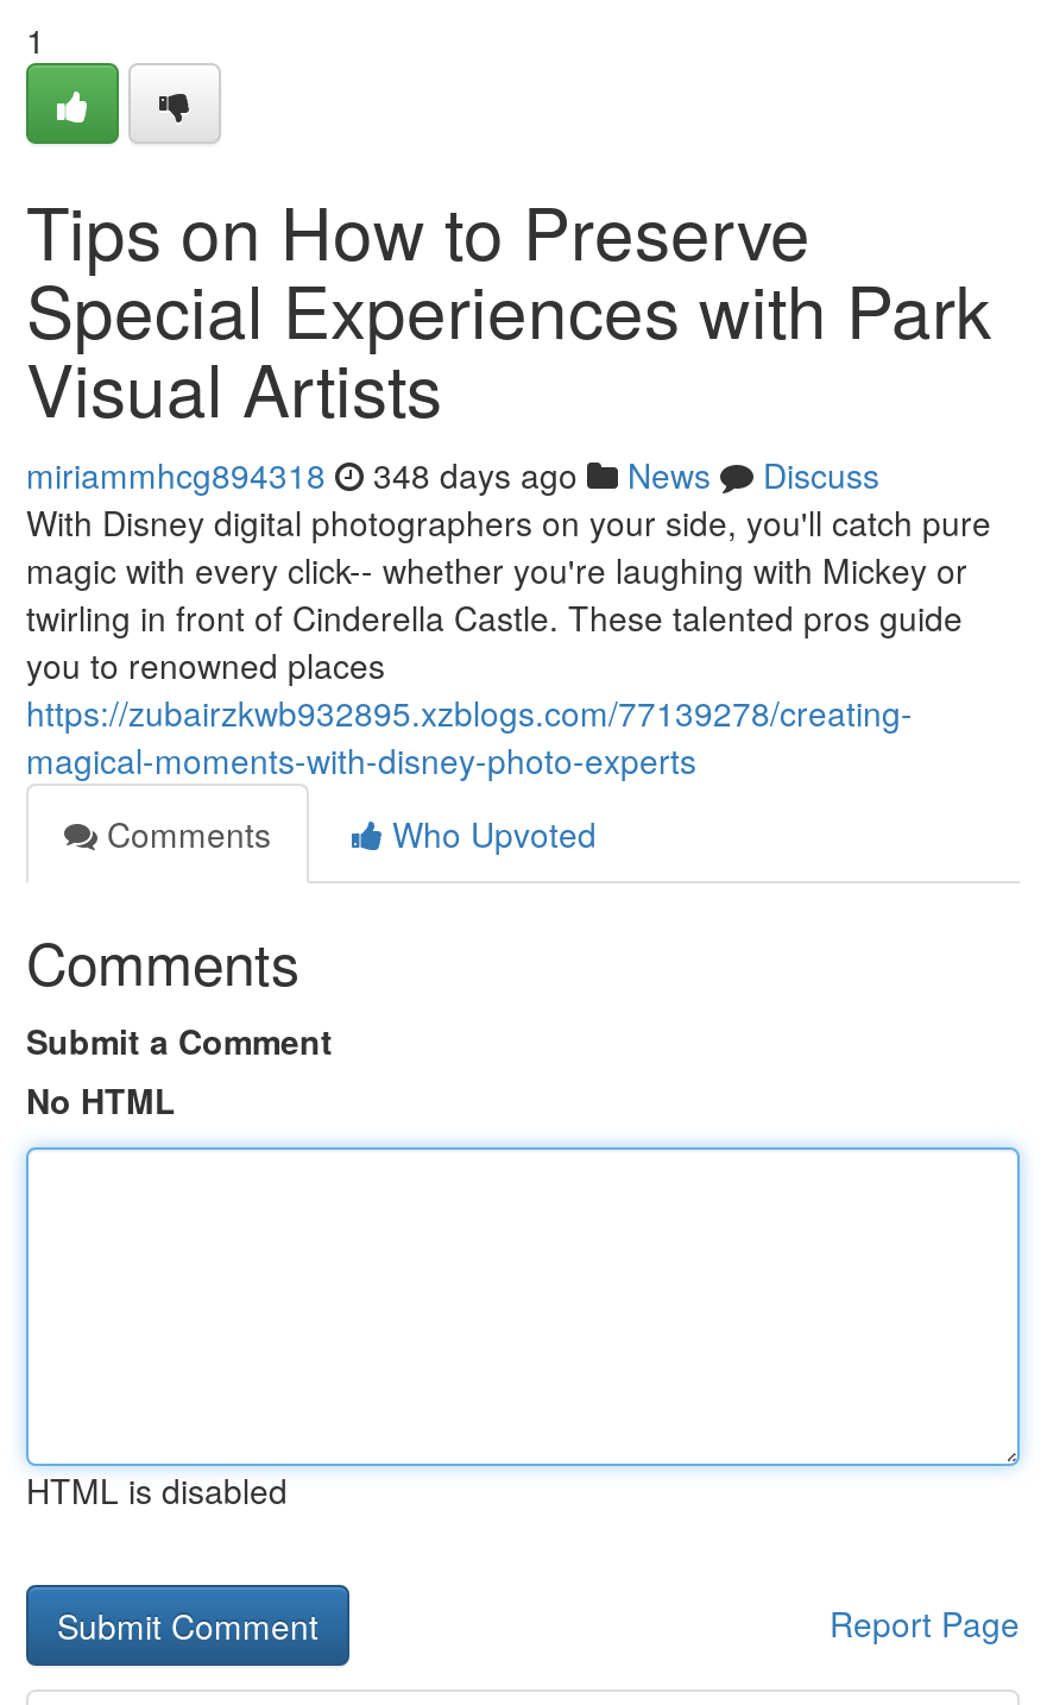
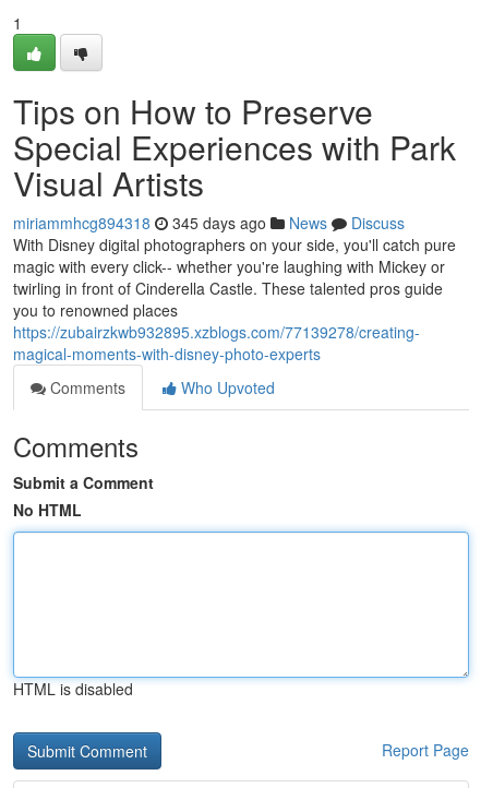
[26,451,879,498] miriammhcg894318 348 days ago News Discuss -> [13,212,405,234] miriammhcg894318 345 days ago News Discuss

